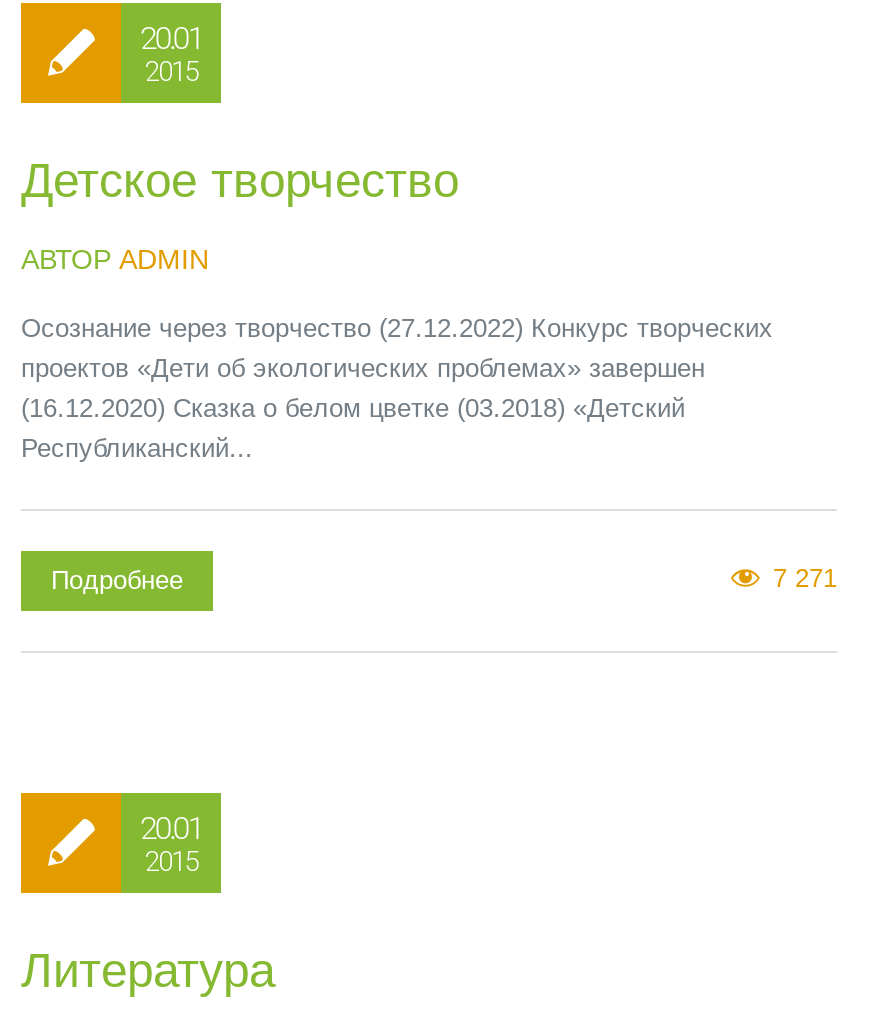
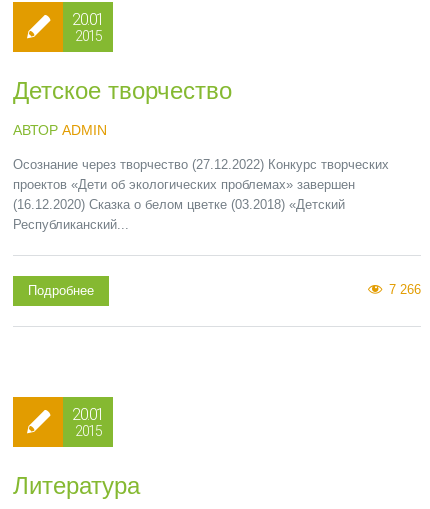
[773,563,837,593] 7 271 -> [389,282,421,297] 7 266

